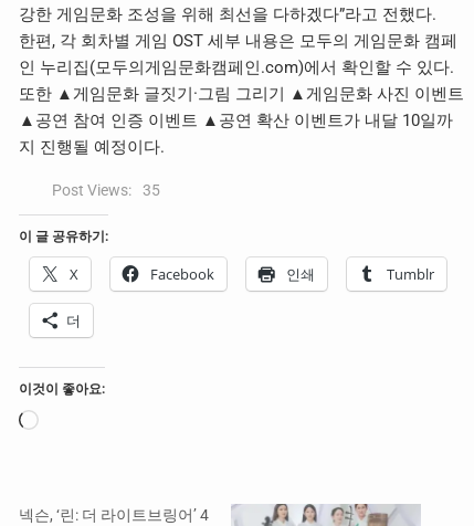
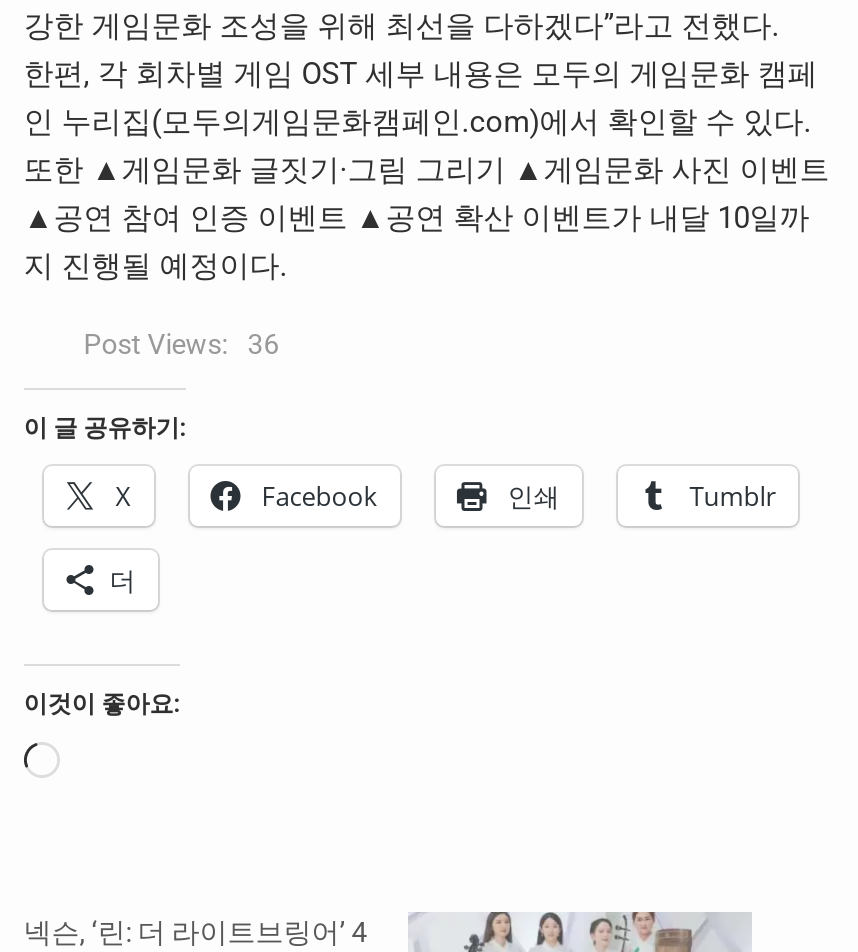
[52,181,160,199] Post Views: 35 -> [83,327,279,359] Post Views: 36

